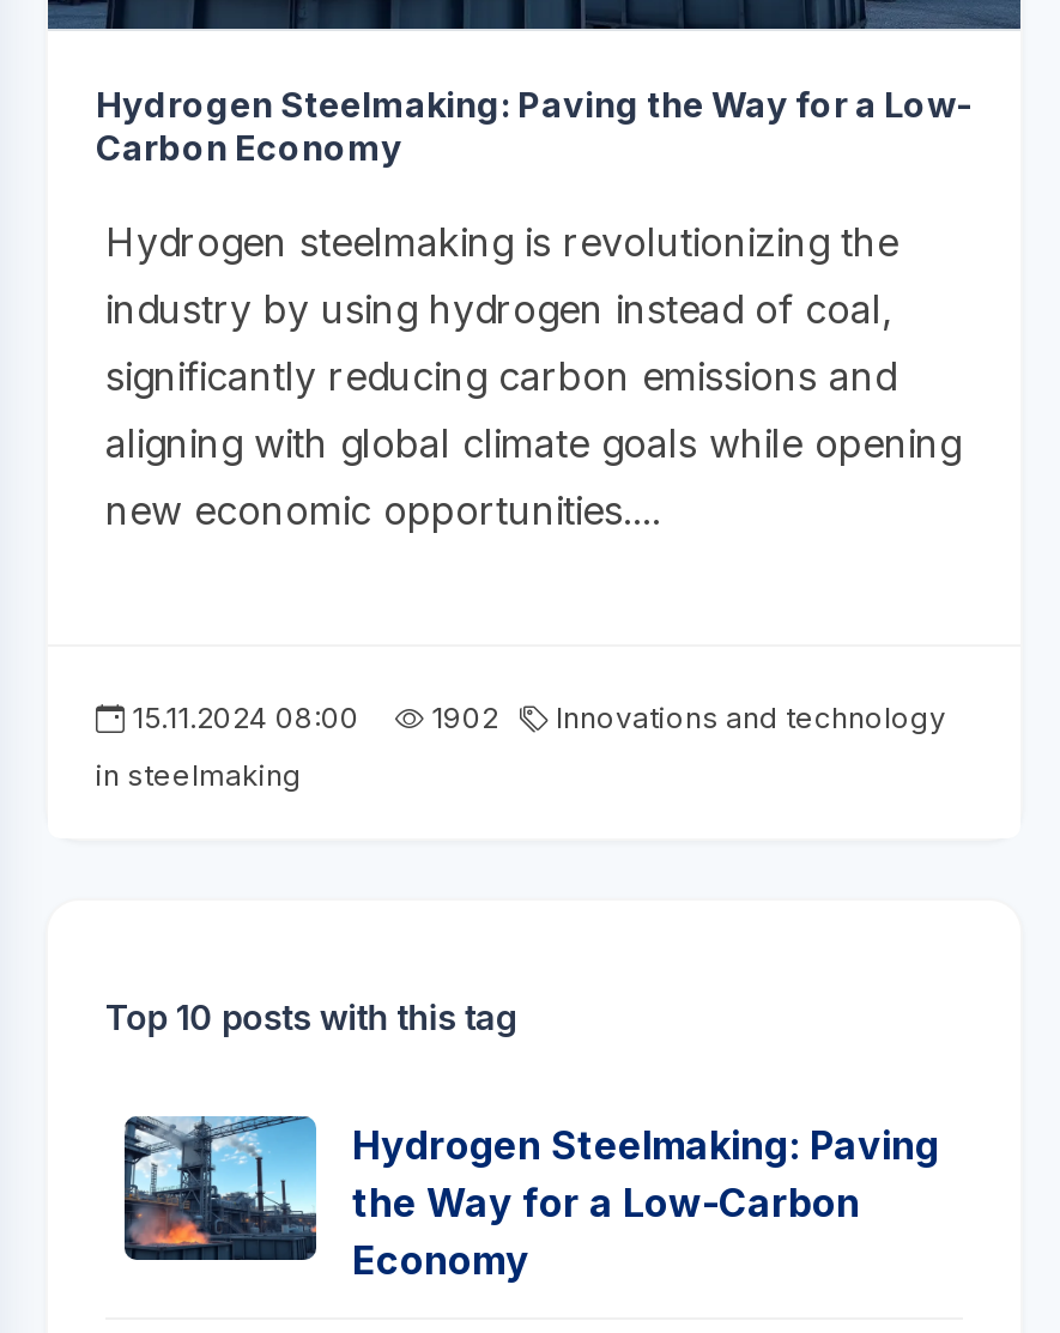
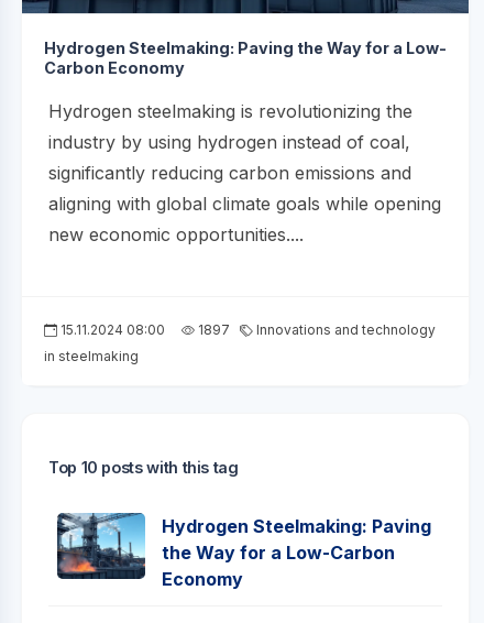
[125,700,946,736] 15.11.2024 08:00 1902 Innovations and technology -> [57,322,436,338] 15.11.2024 08:00 1897 Innovations and technology

